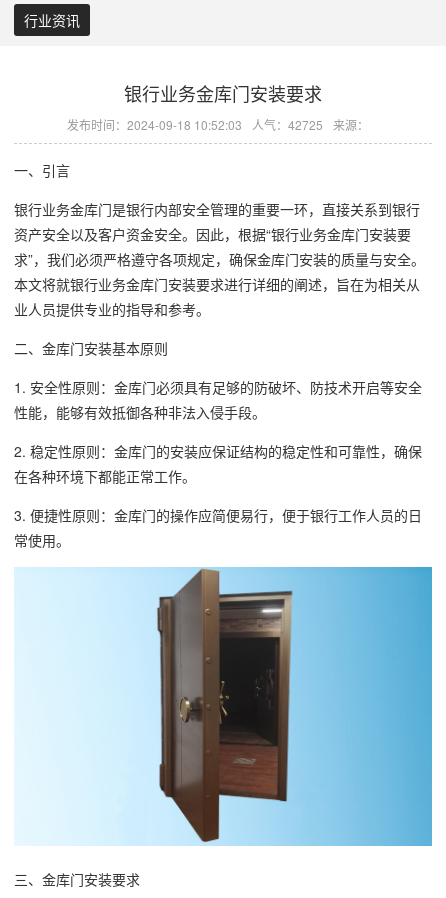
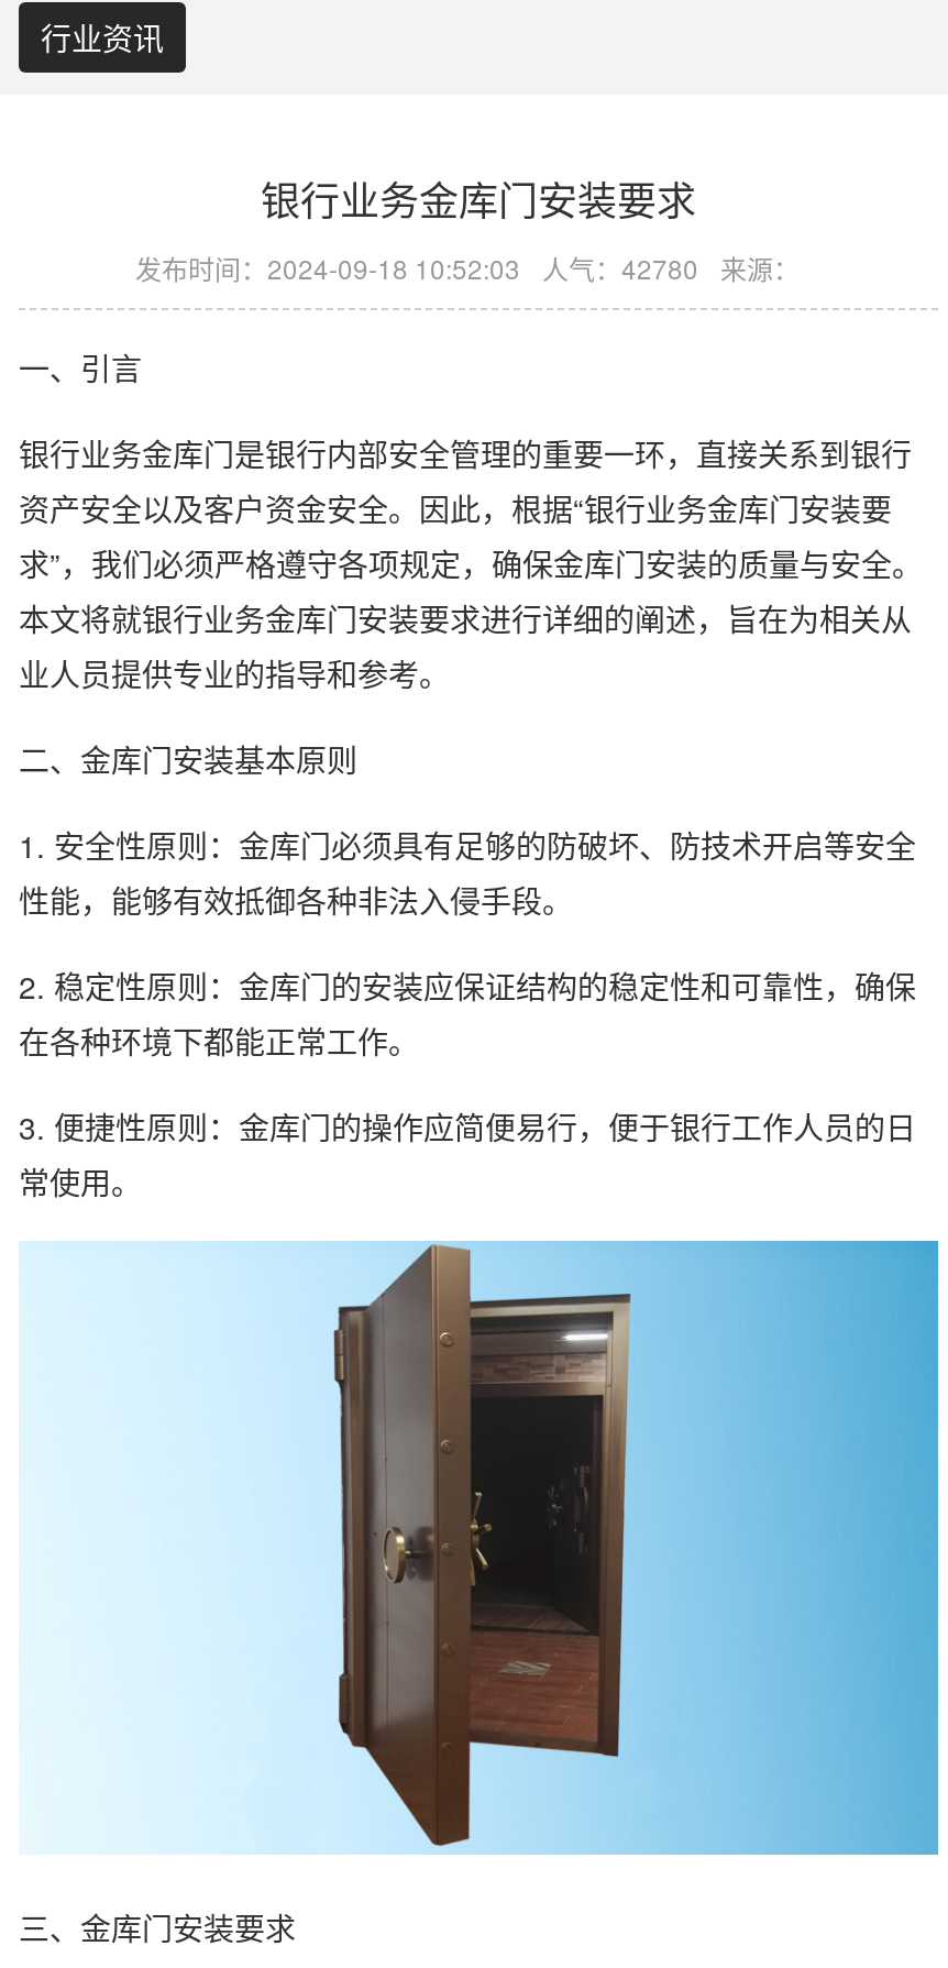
[67,116,369,133] 发布时间：2024-09-18 10:52:03 人气：42725 来源： -> [135,249,800,286] 发布时间：2024-09-18 10:52:03 人气：42780 来源：

